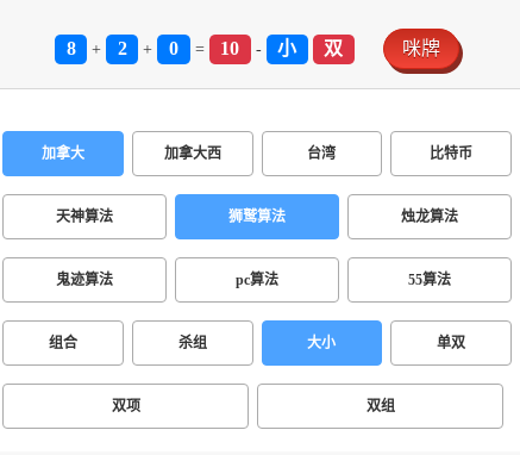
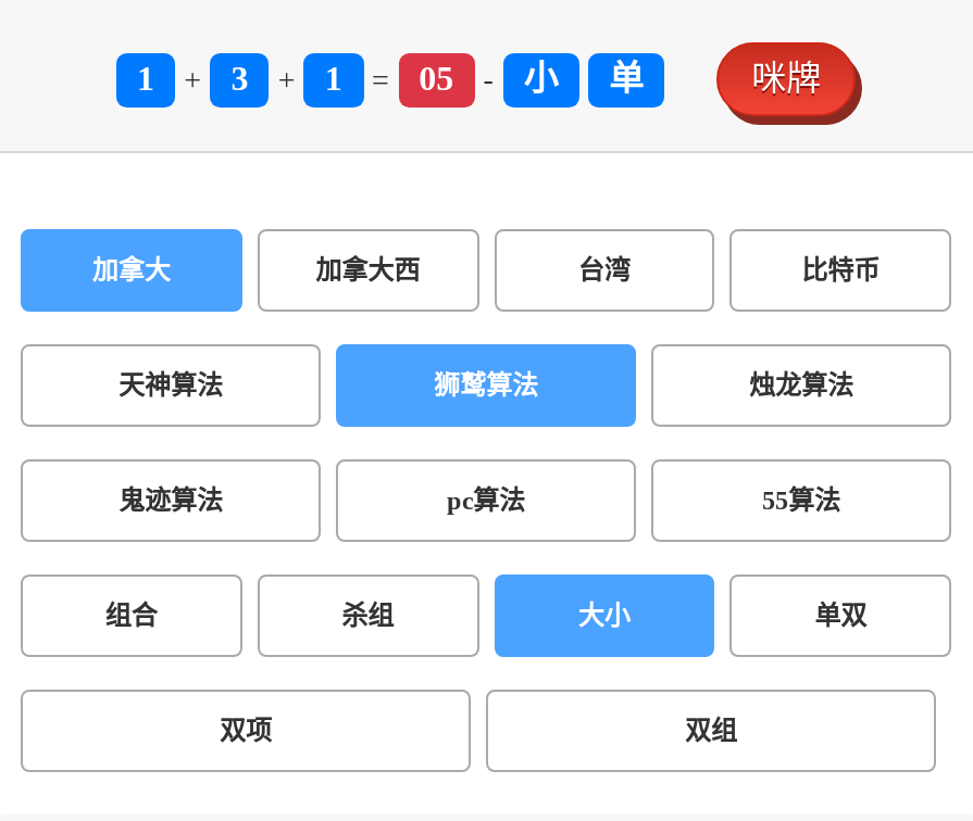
[66,38,76,58] 8 -> [137,60,154,97] 1
[117,38,127,58] 2 -> [231,60,248,97] 3
[169,38,178,58] 0 -> [325,60,342,97] 1
[220,38,239,58] 10 -> [419,60,454,97] 05
[324,38,343,58] 双 -> [609,60,644,97] 单

